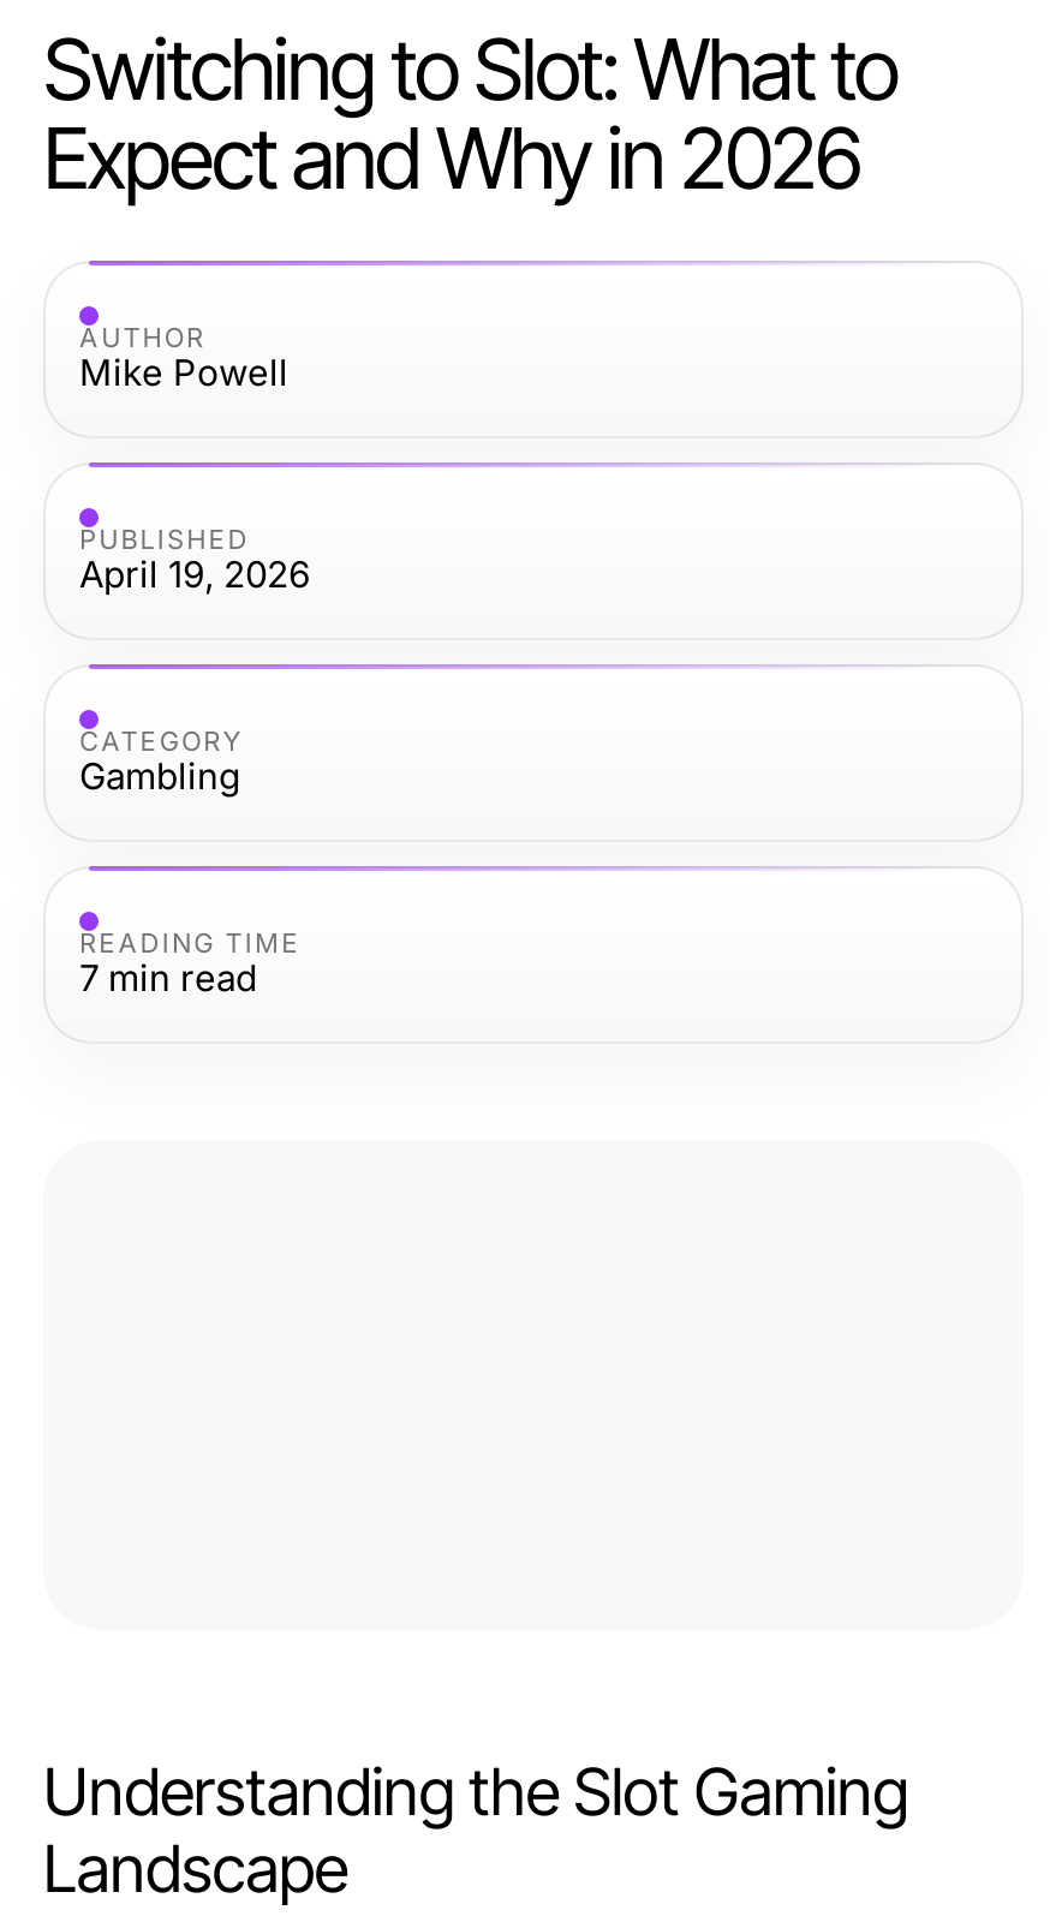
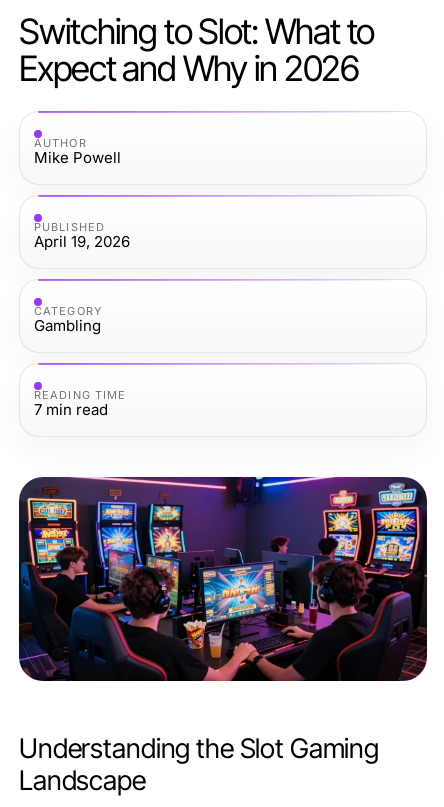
none -> [18,476,428,682] [image]

